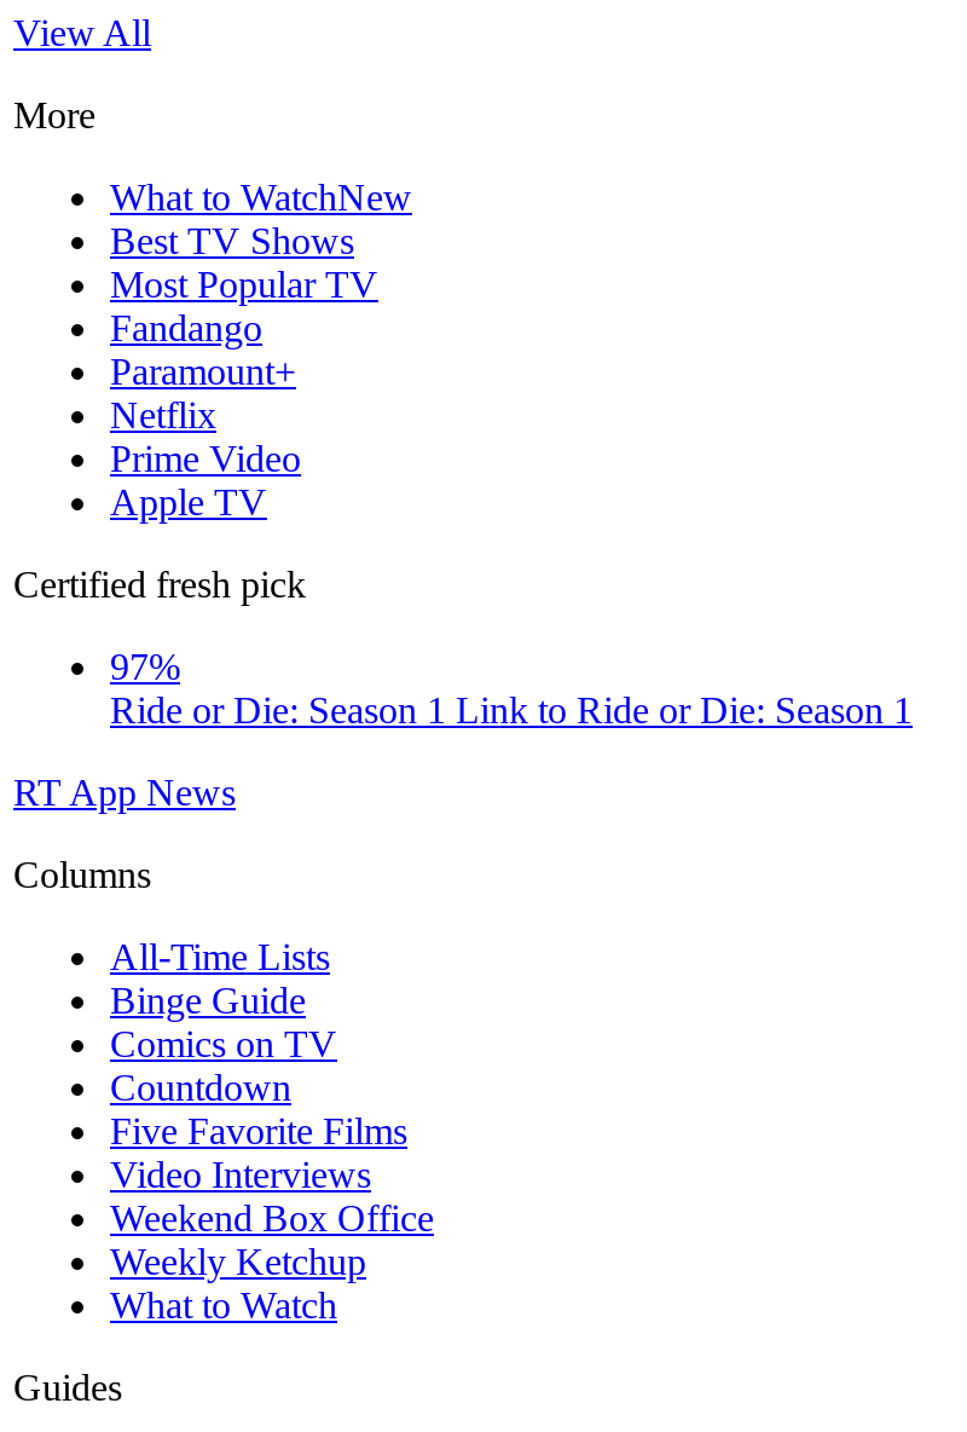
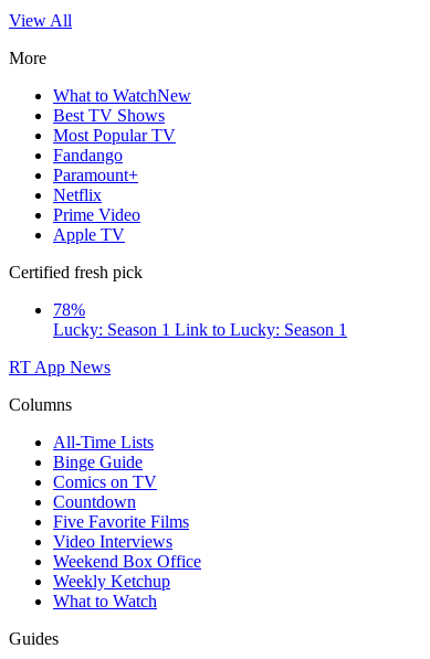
[110,646,913,731] 97% | Ride or Die: Season 1 Link to Ride or Die: Season 1 -> [53,300,347,339] 78% | Lucky: Season 1 Link to Lucky: Season 1

